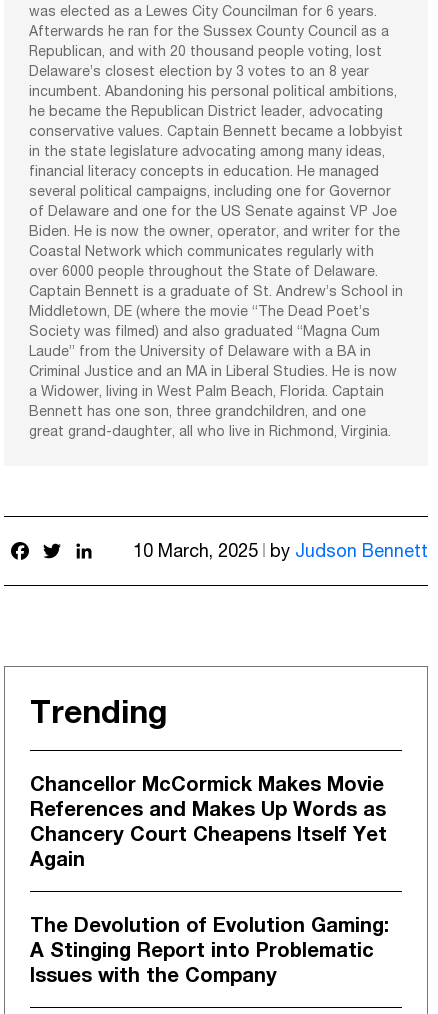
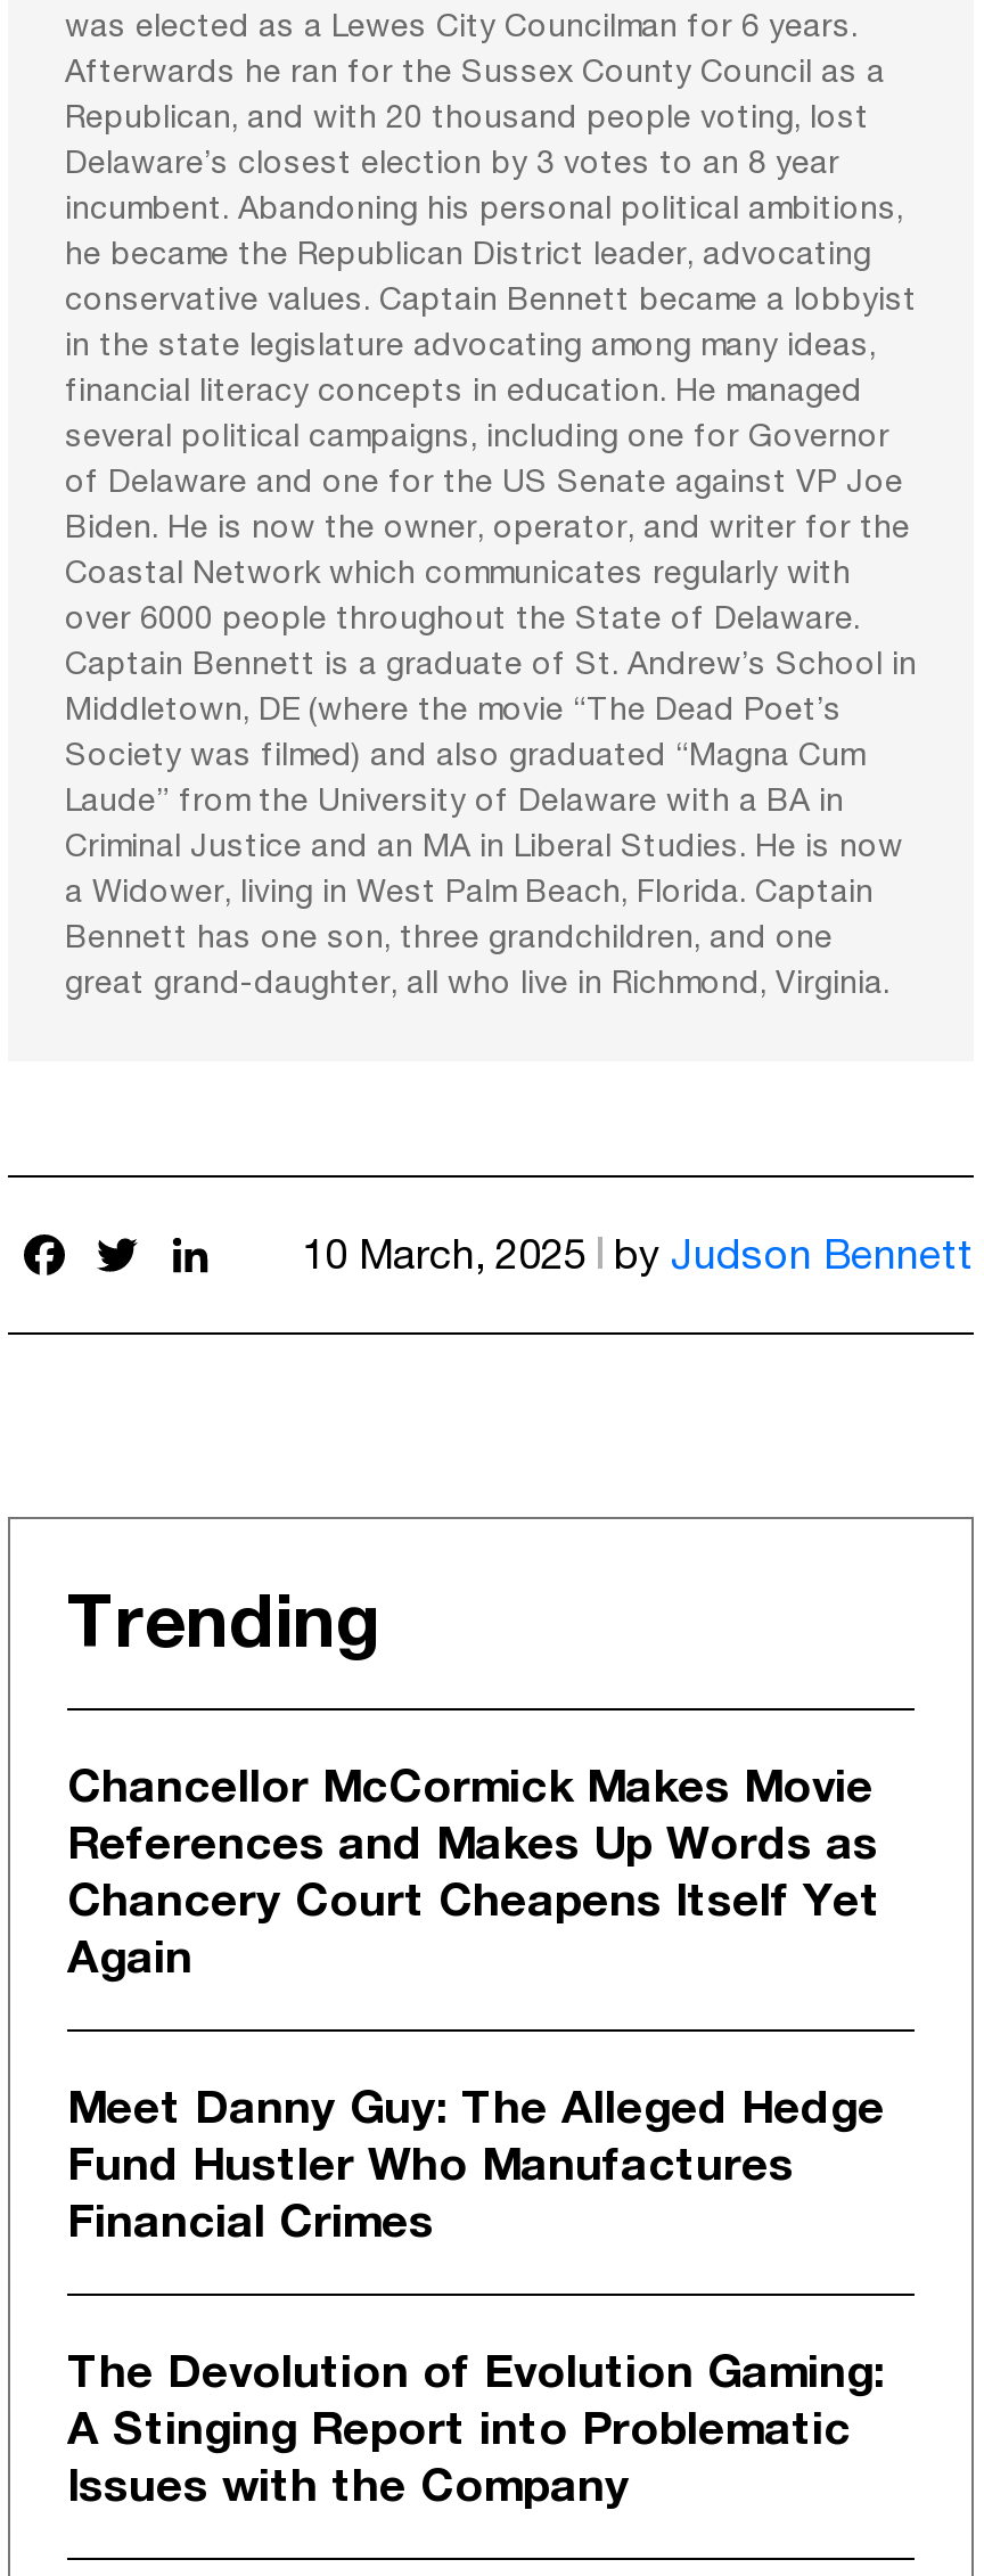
none -> [67,2077,885,2246] Meet Danny Guy: The Alleged Hedge | Fund Hustler Who Manufactures | Financial Crimes

